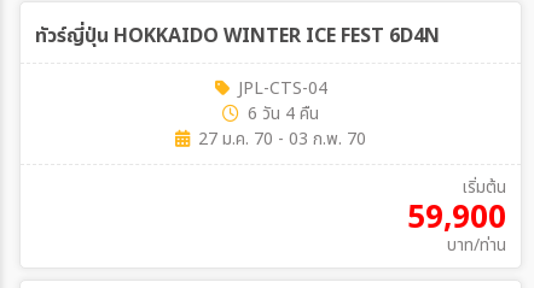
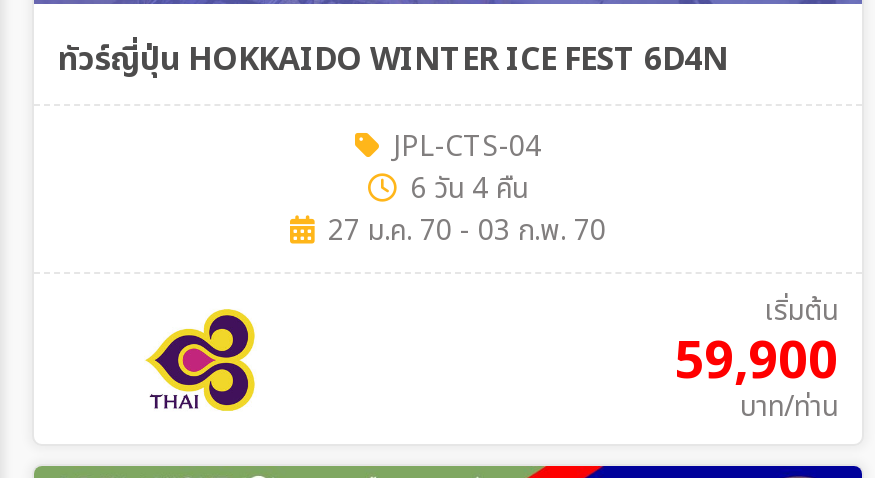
none -> [144,306,256,414] [image]

